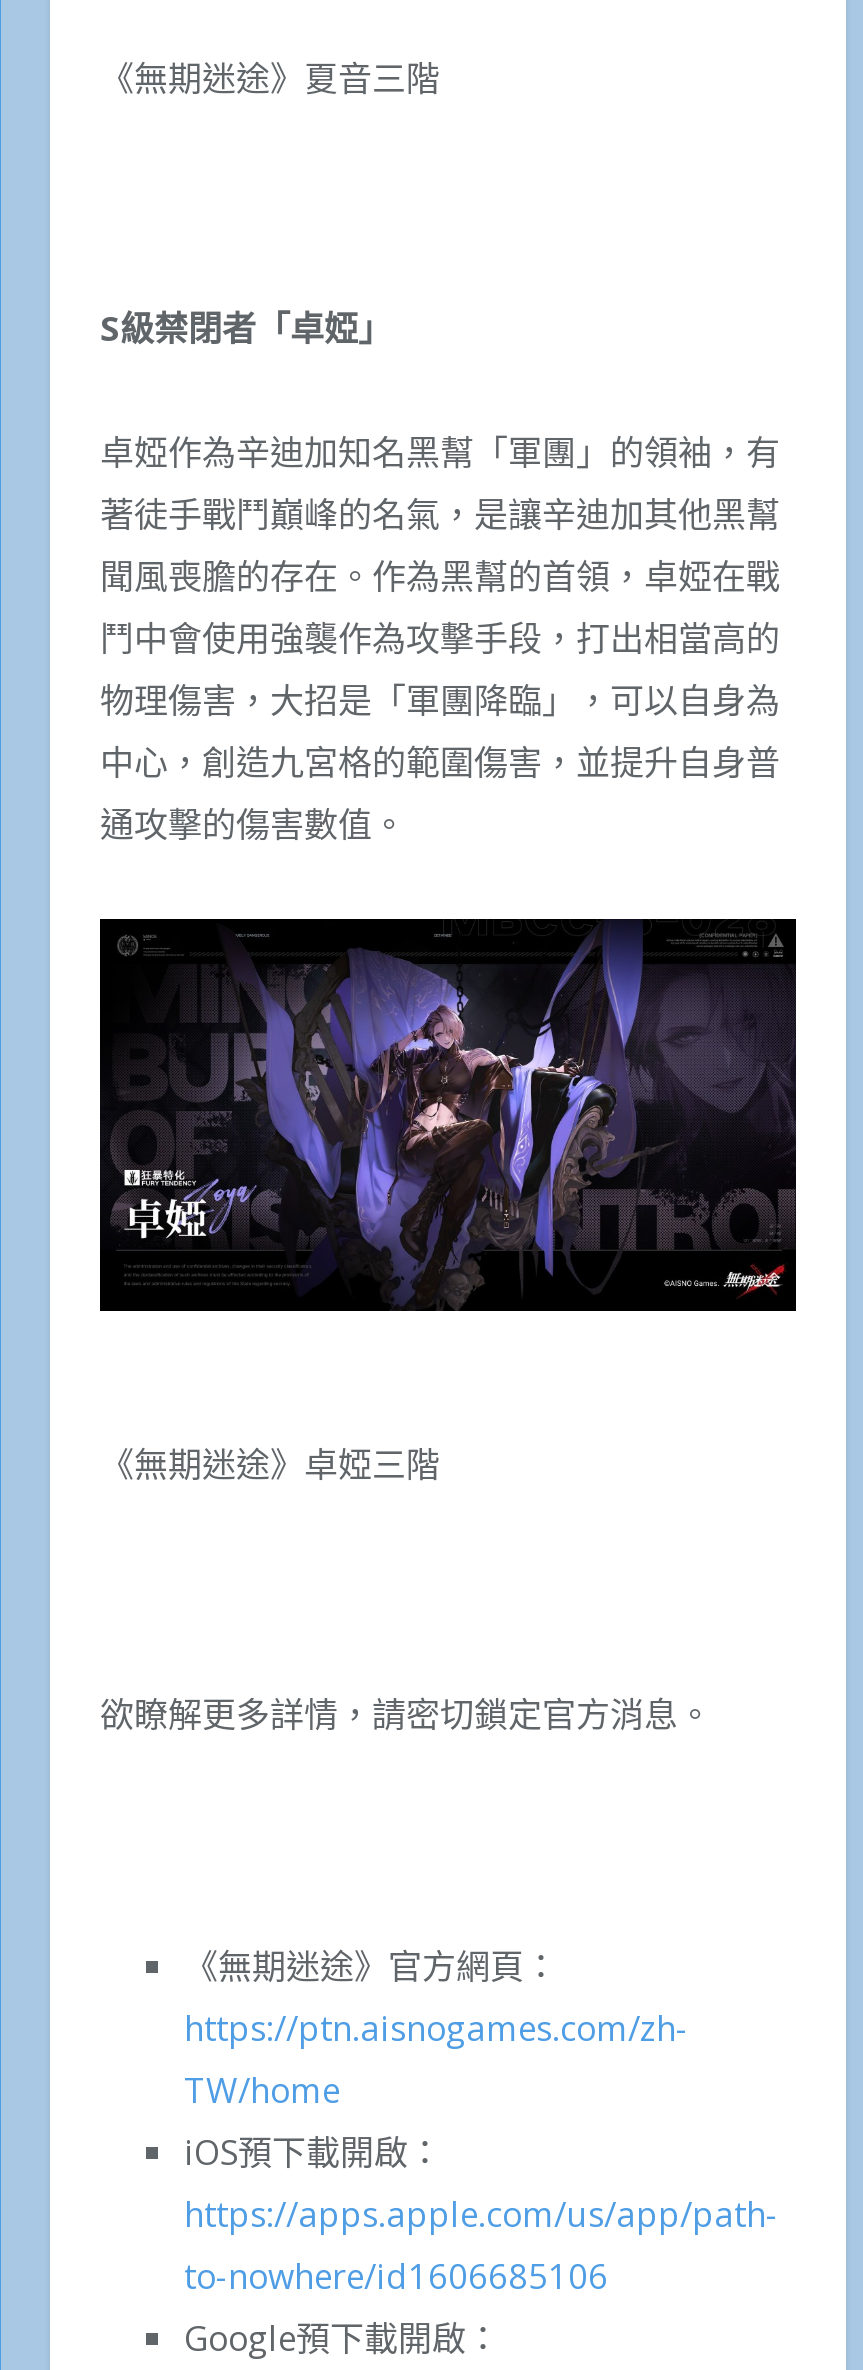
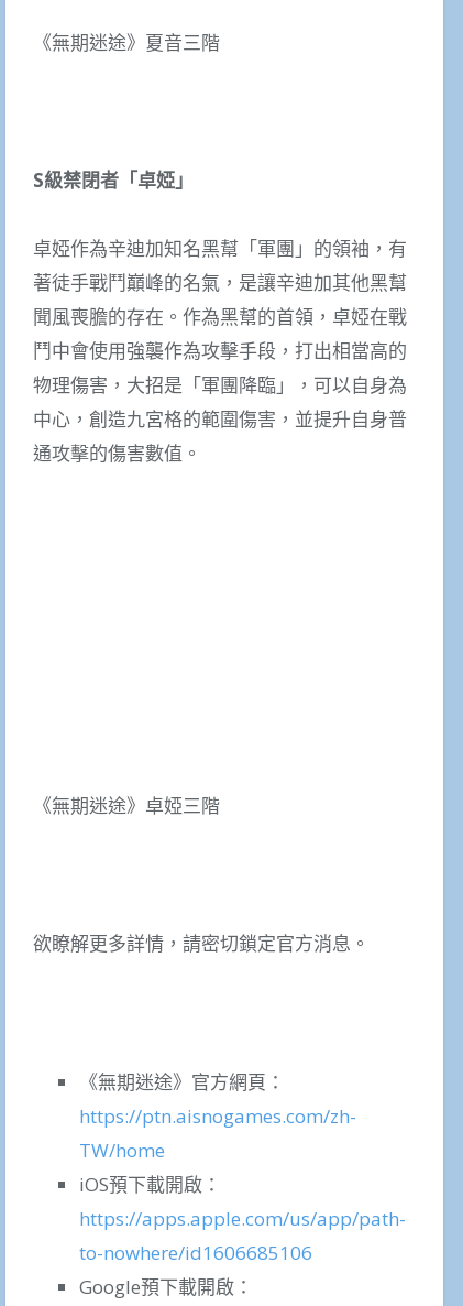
[98,917,798,1313] [image] -> none

